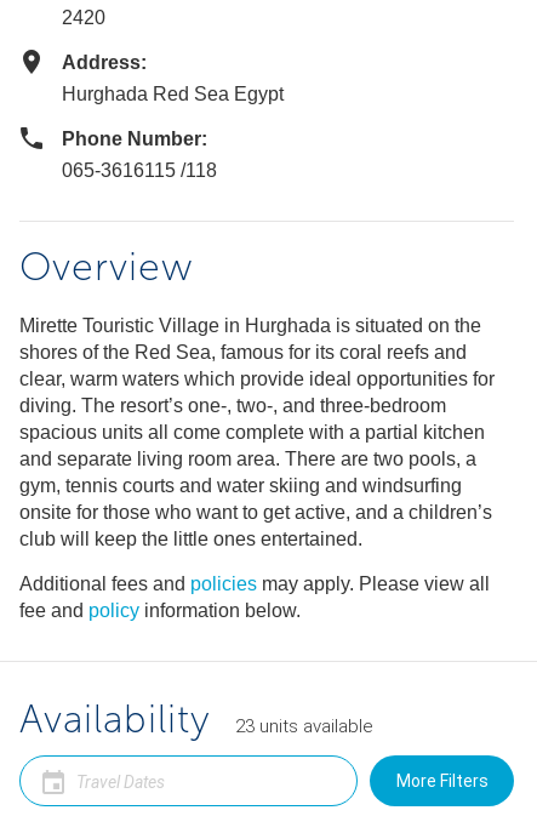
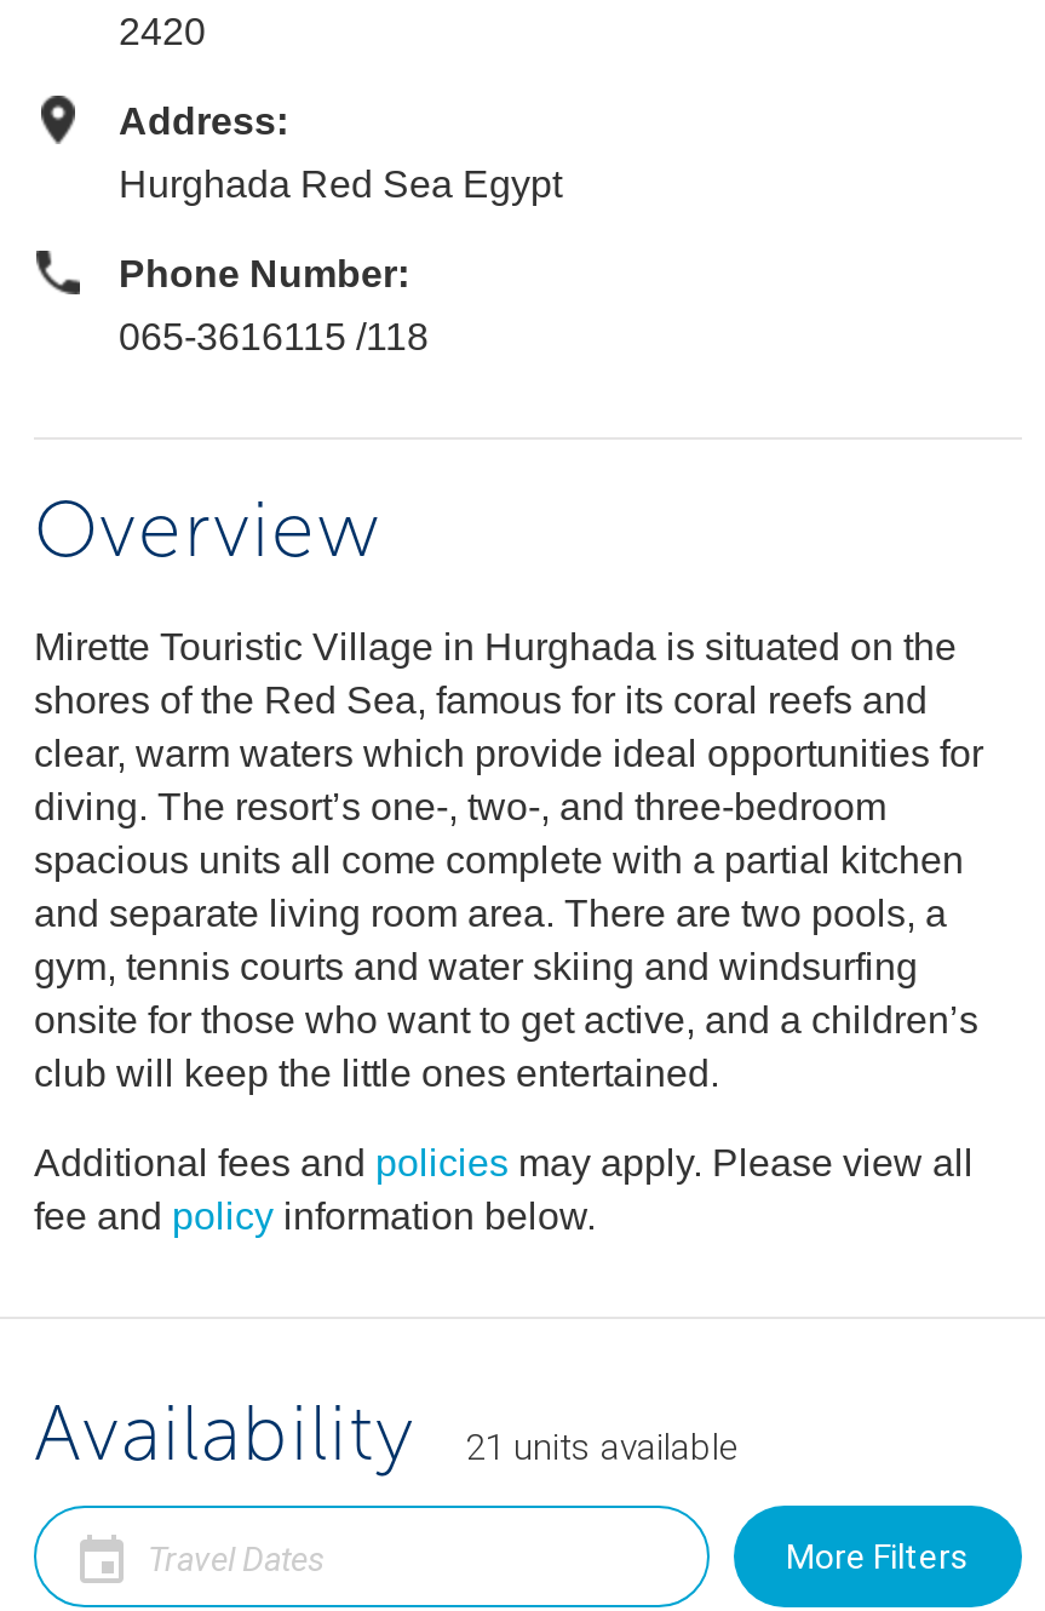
[235,715,373,737] 23 units available -> [465,1426,741,1469] 21 units available

